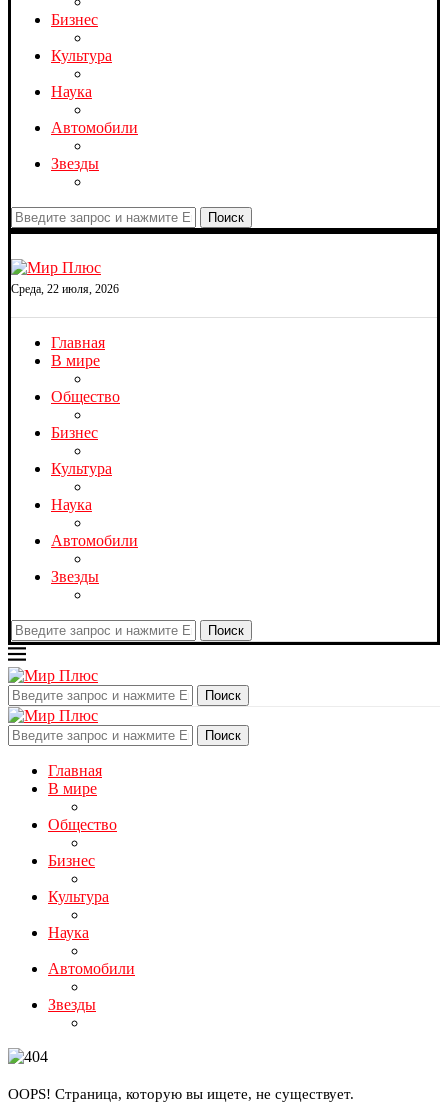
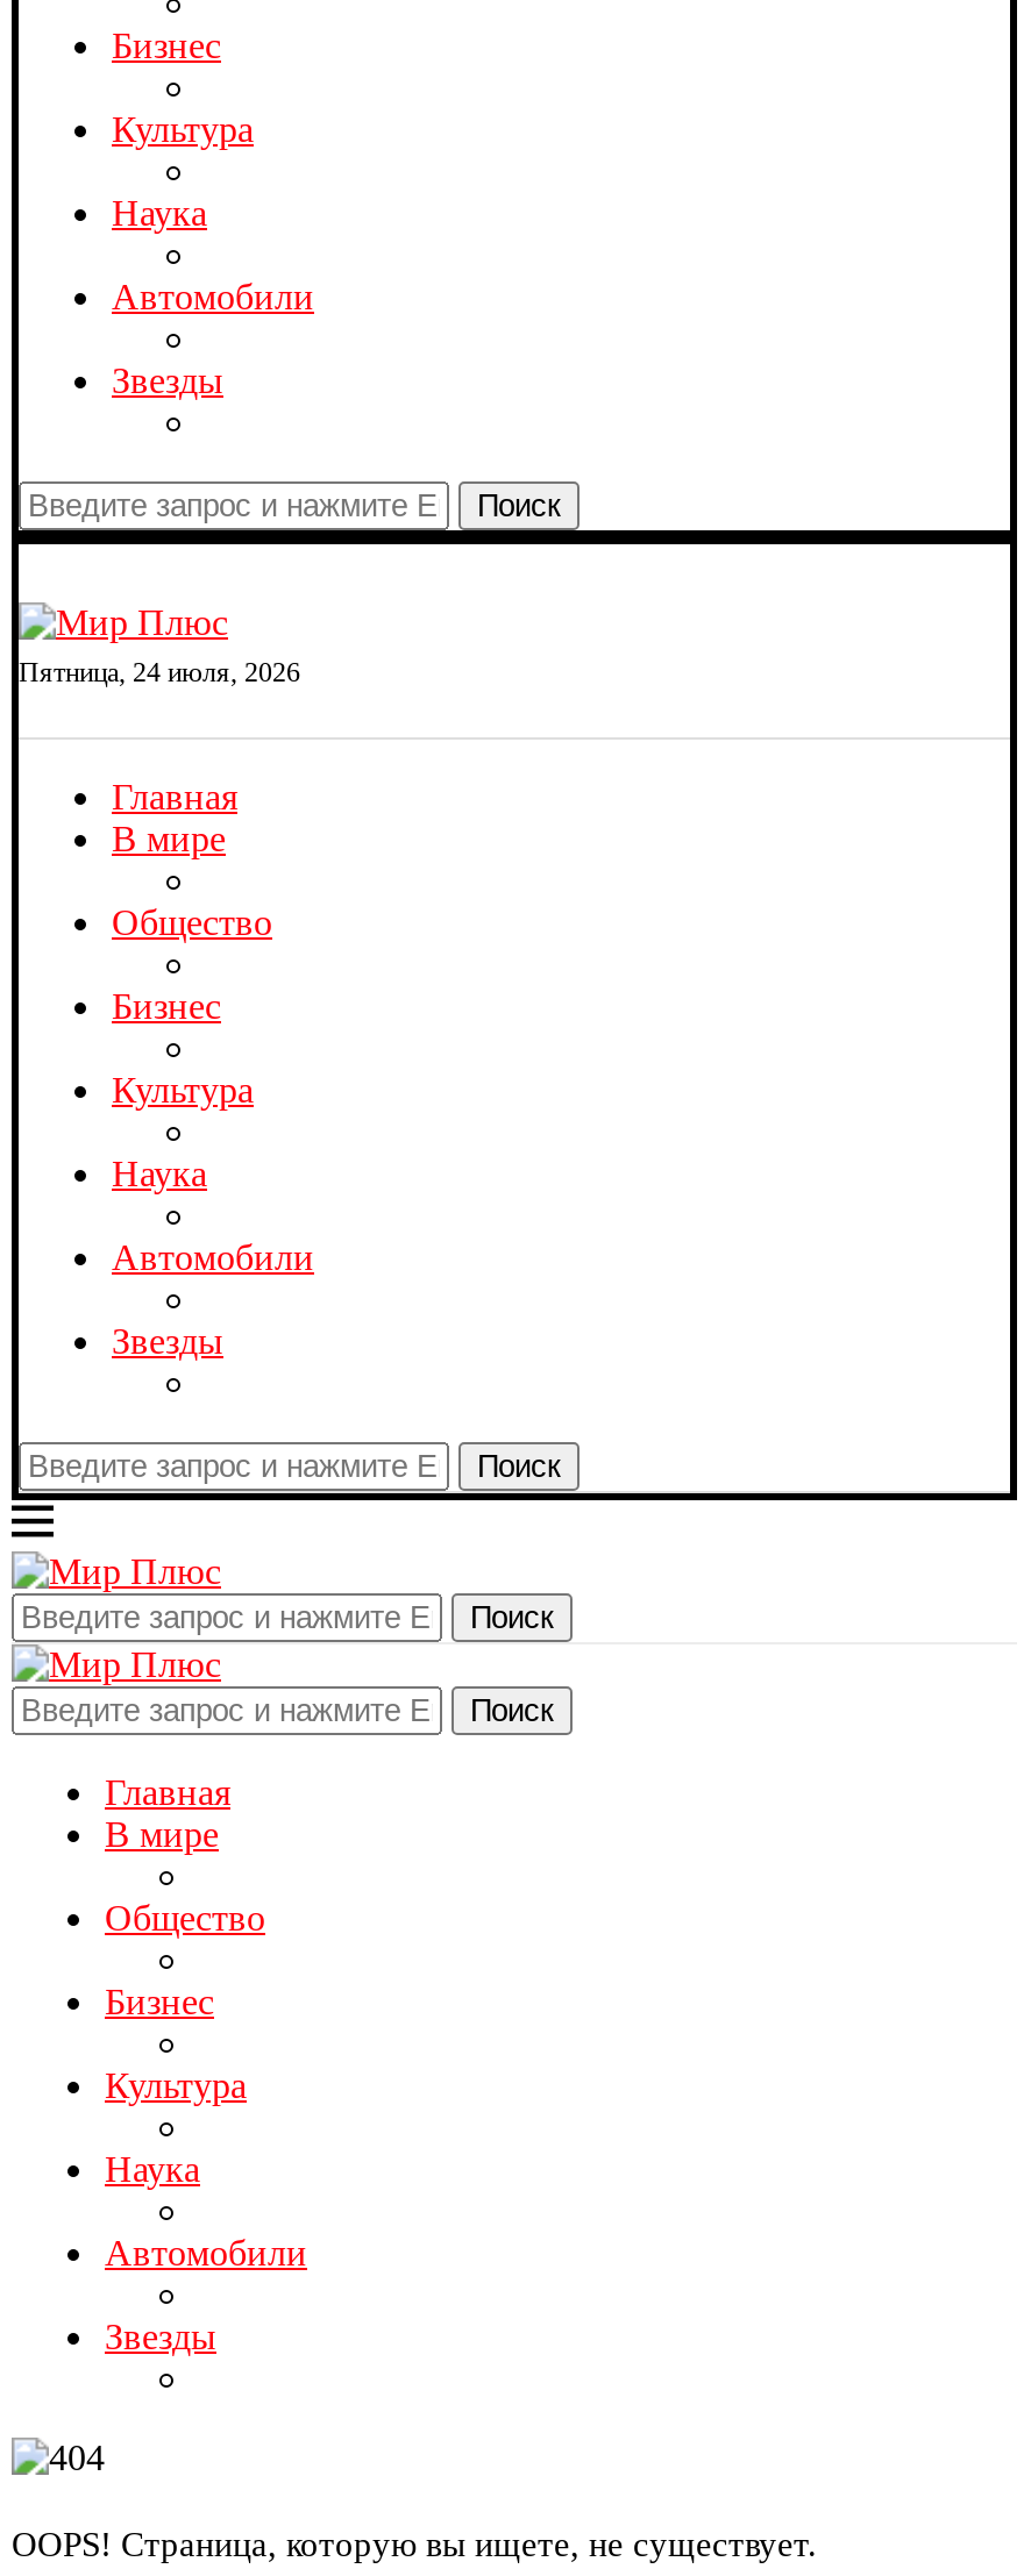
[11,282,119,296] Среда, 22 июля, 2026 -> [19,656,300,688] Пятница, 24 июля, 2026

